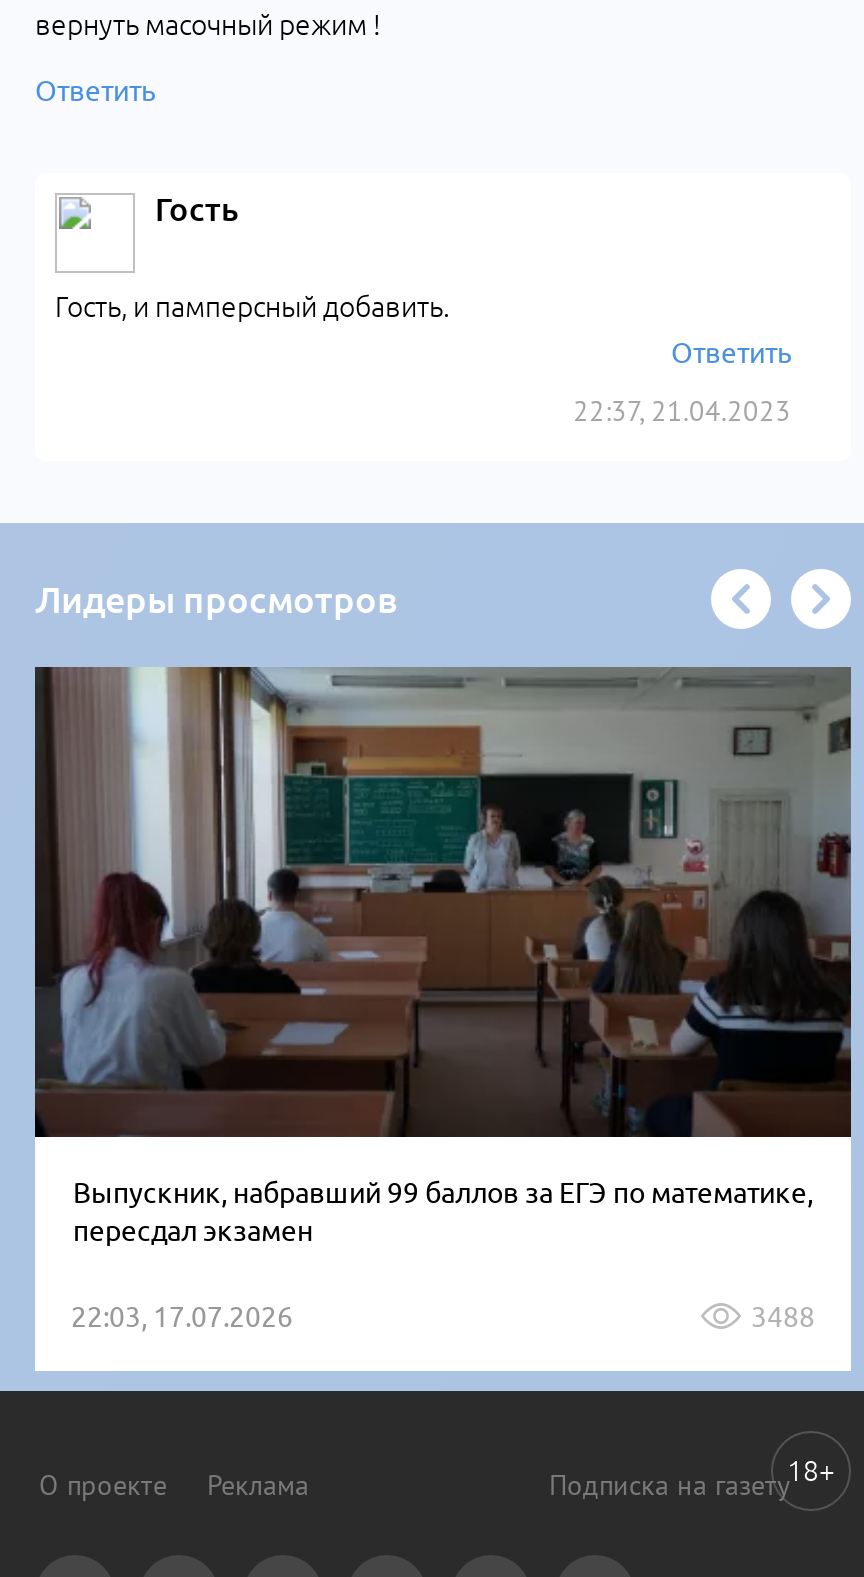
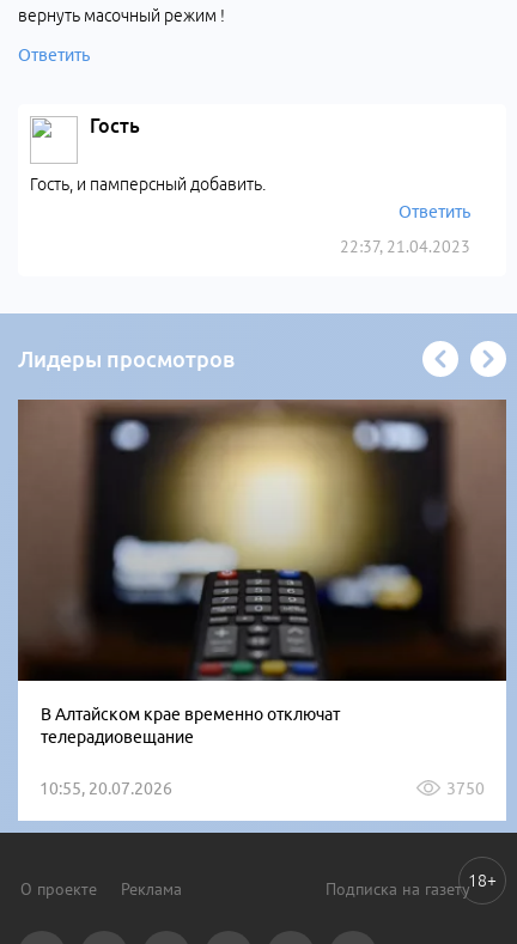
[35,667,851,1246] [image] | Выпускник, набравший 99 баллов за ЕГЭ по математике, | пересдал экзамен -> [18,398,506,746] [image] | В Алтайском крае временно отключат | телерадиовещание
[71,1300,815,1332] 22:03, 17.07.2026 | 3488 -> [39,778,485,798] 10:55, 20.07.2026 | 3750

